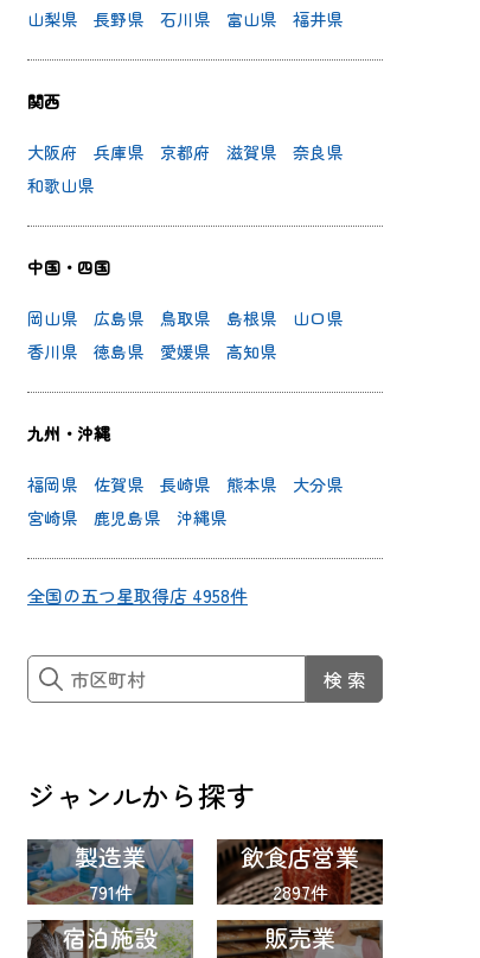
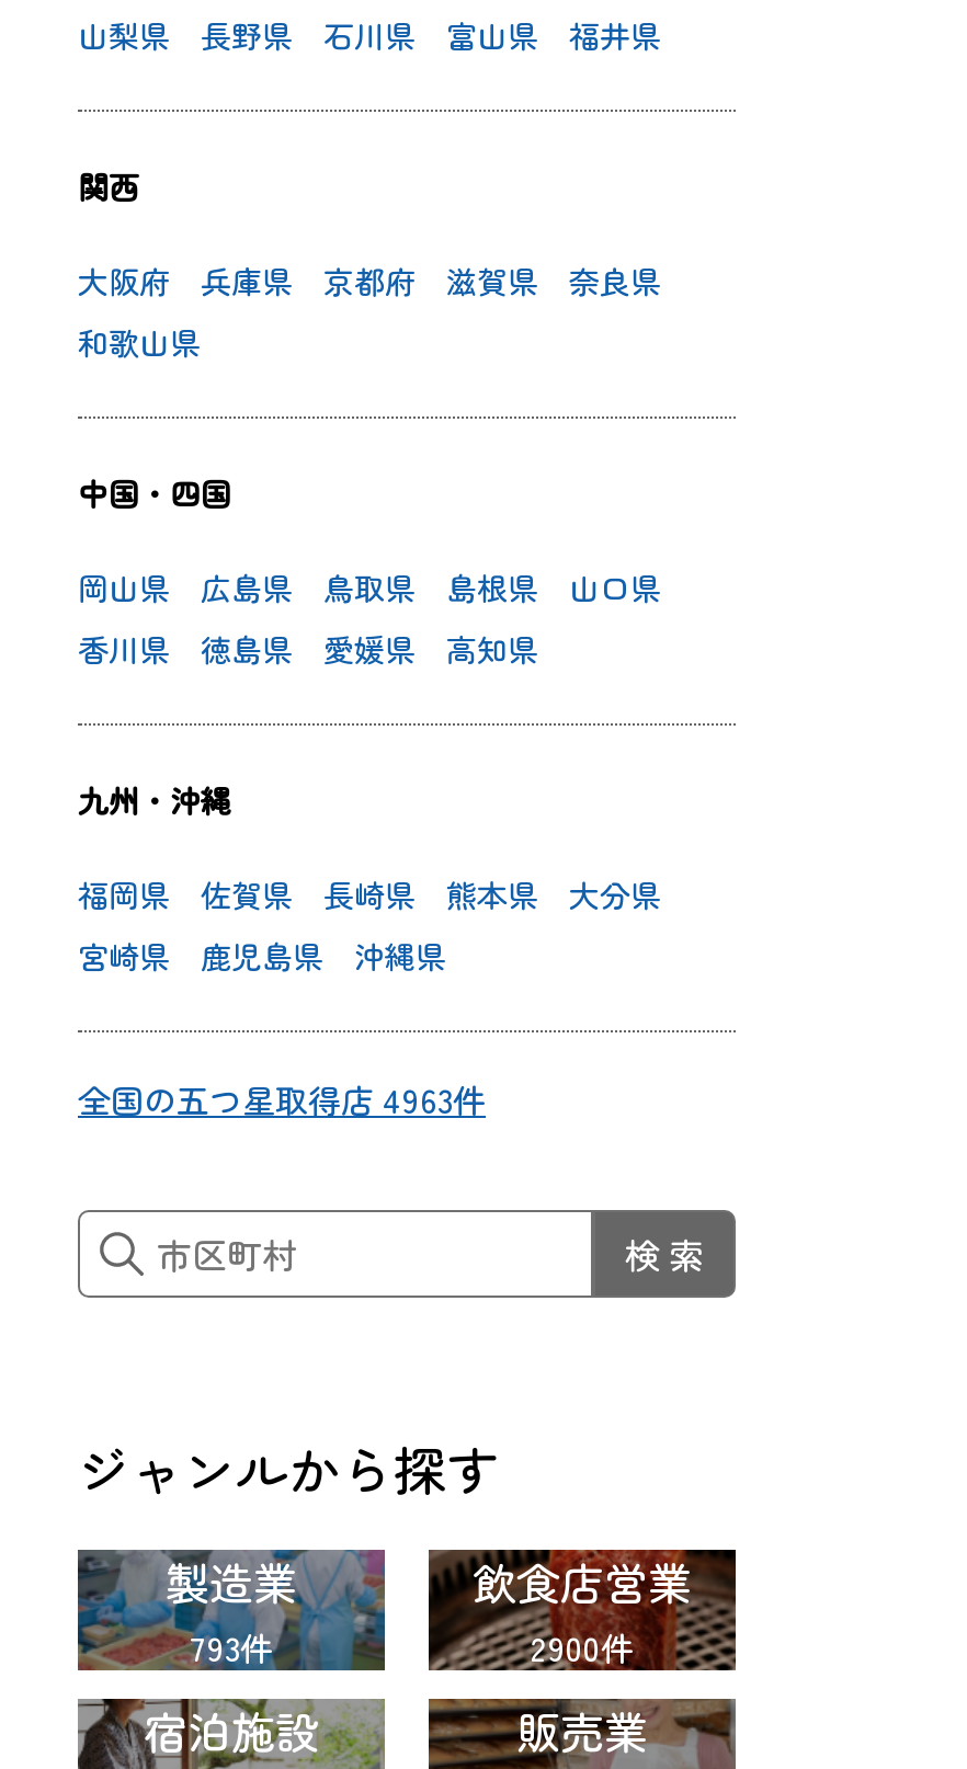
[27,583,248,608] 全国の五つ星取得店 4958件 -> [78,1076,486,1122] 全国の五つ星取得店 4963件
[88,880,132,905] 791件 -> [190,1624,273,1670] 793件
[272,880,328,905] 2897件 -> [531,1624,634,1670] 2900件

